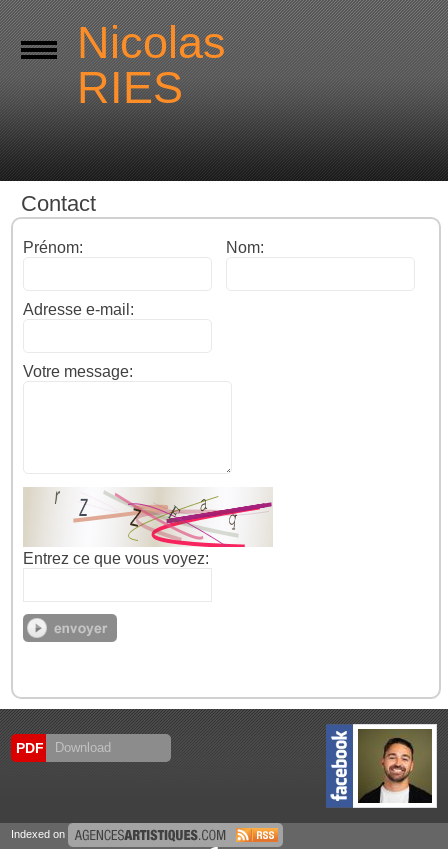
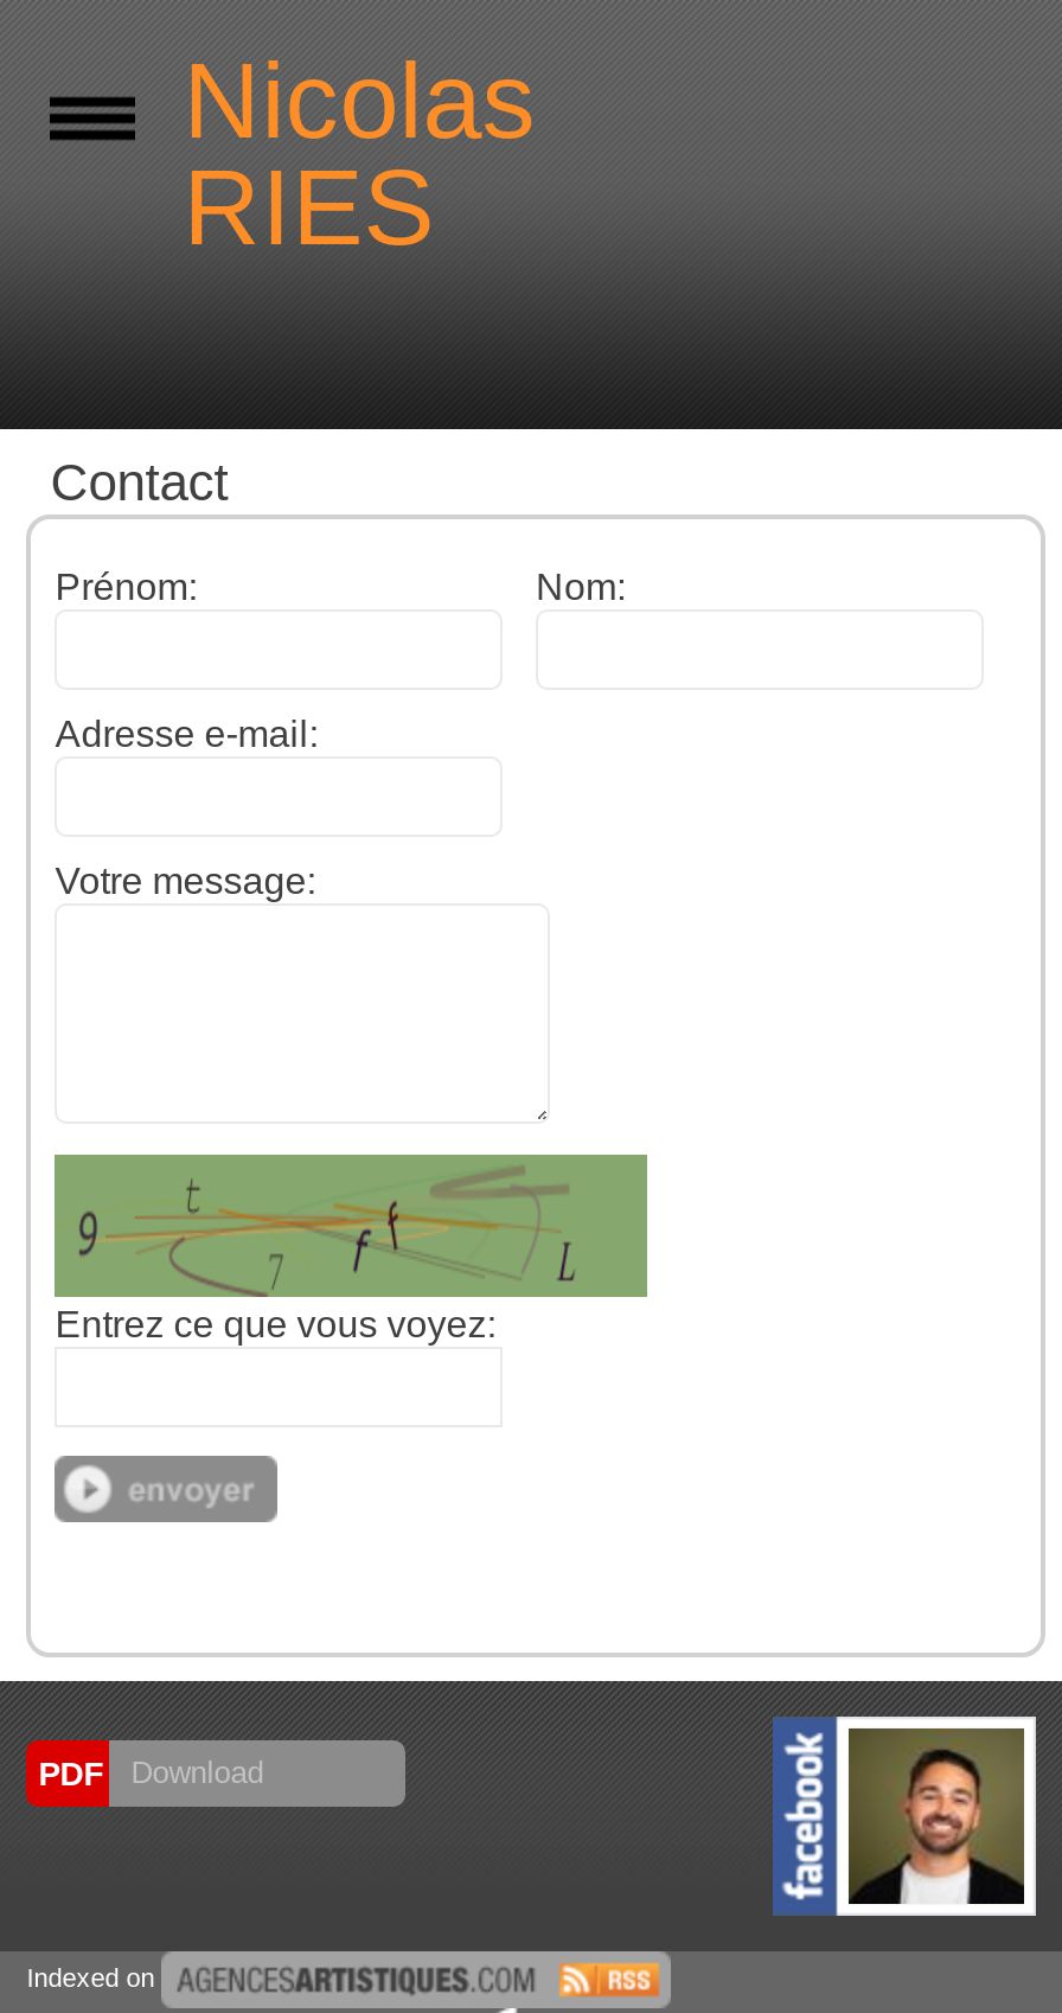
[24,487,273,548] [image] -> [55,1152,647,1299] [image]

